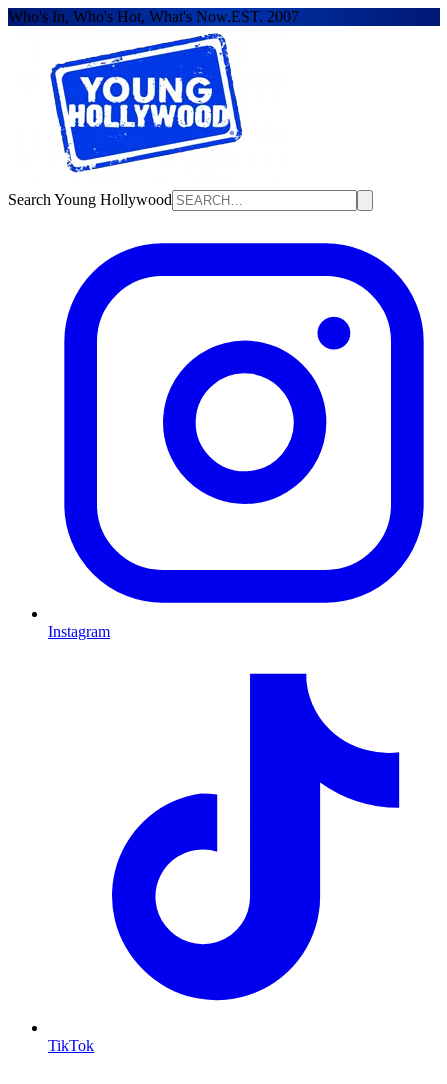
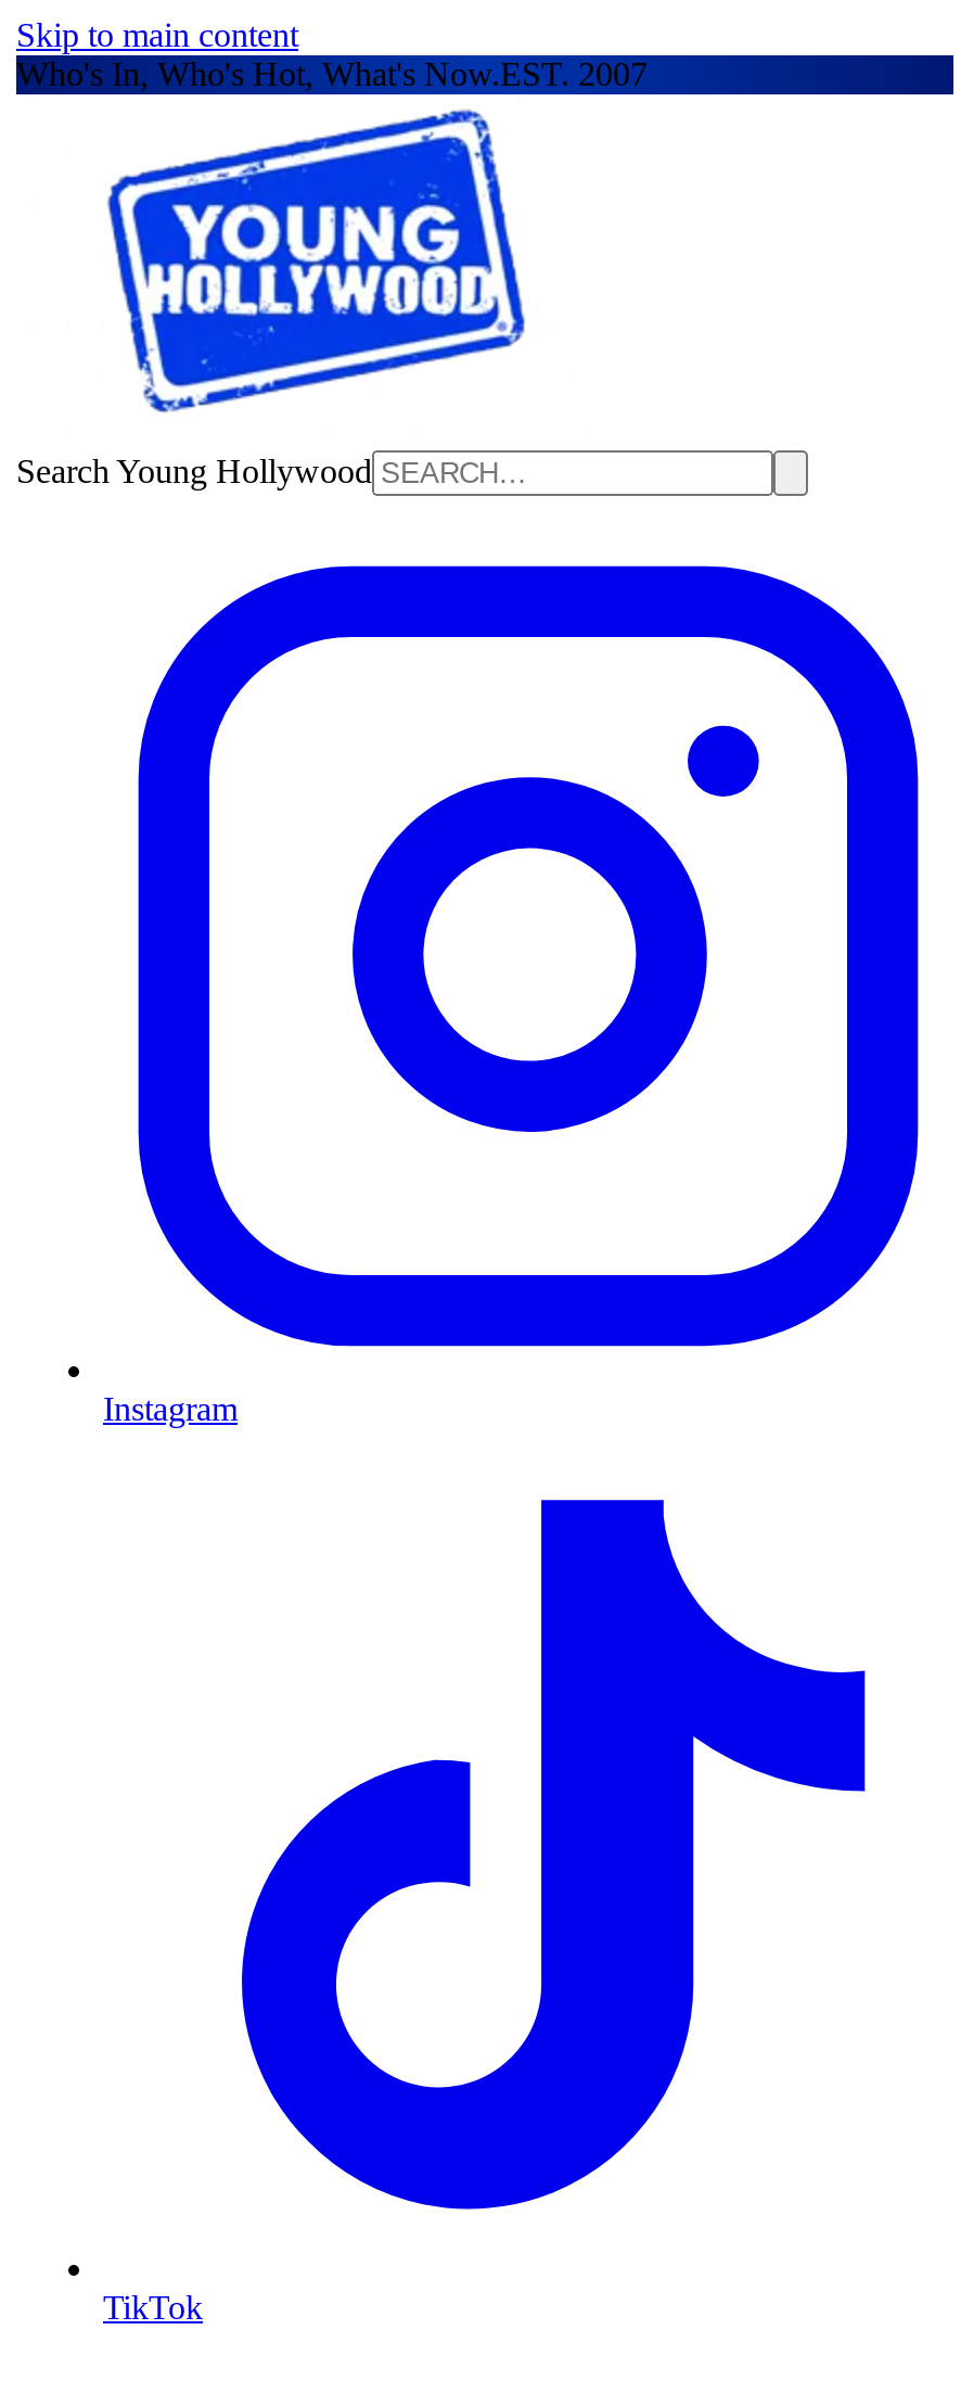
none -> [16,16,298,53] Skip to main content

